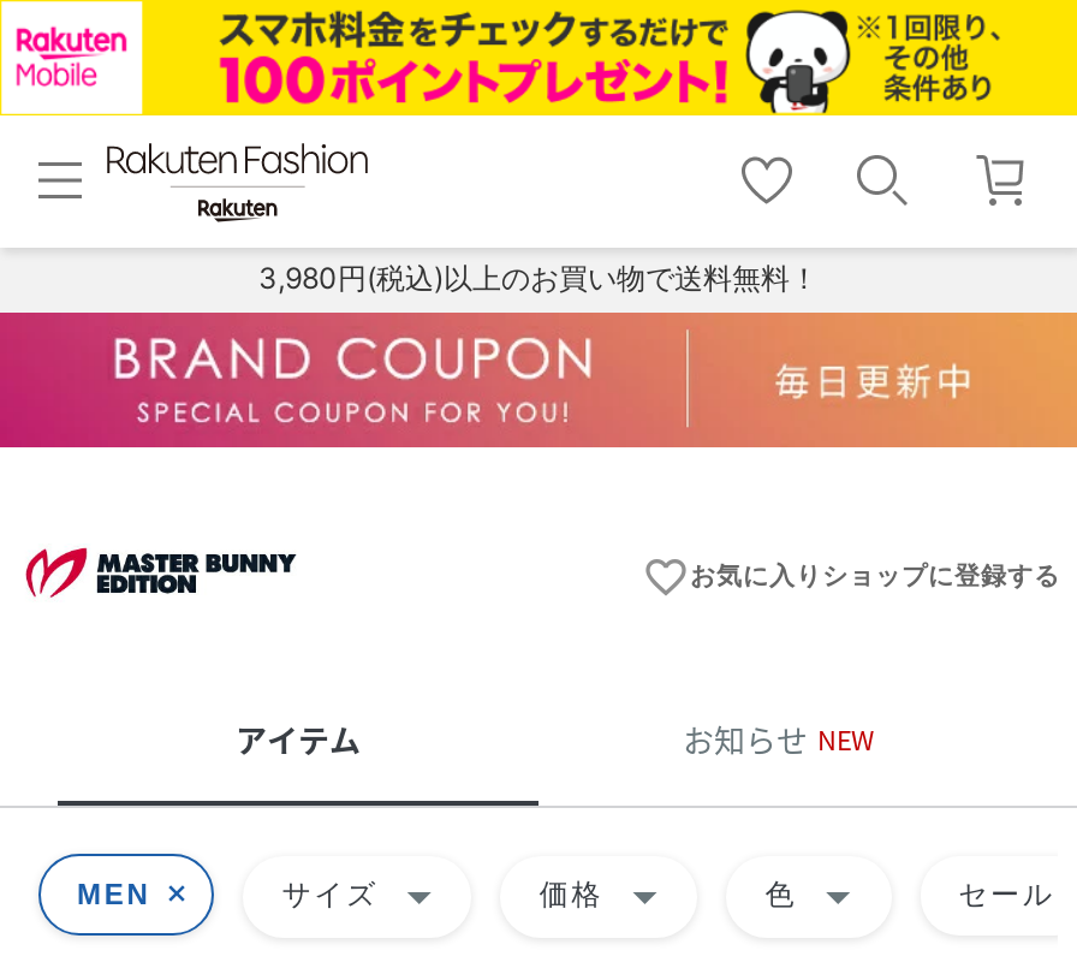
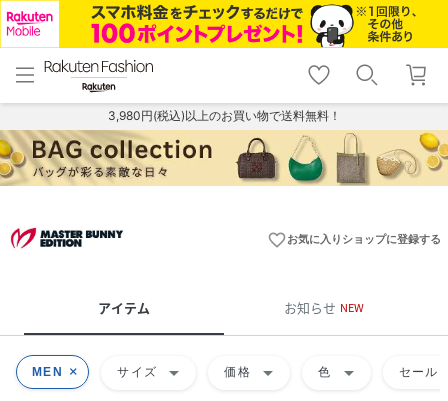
[7,310,1070,450] [image] -> [3,130,445,186] [image]

